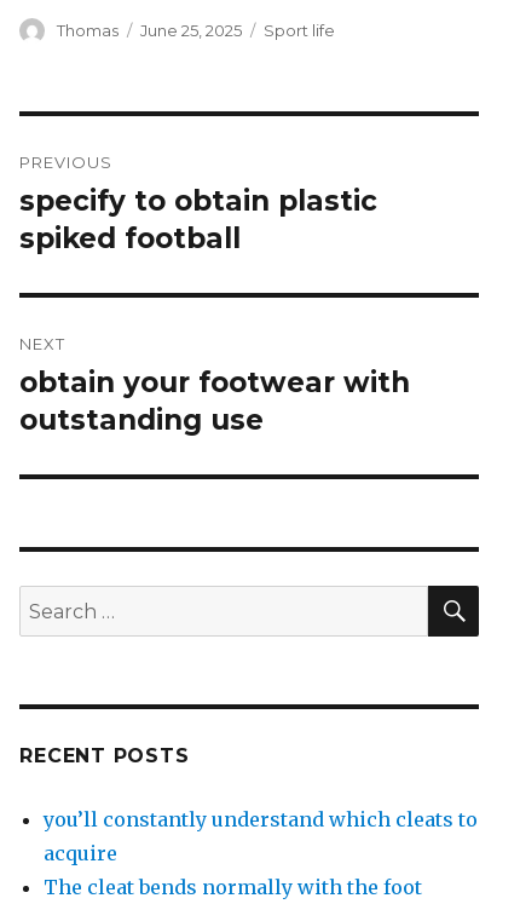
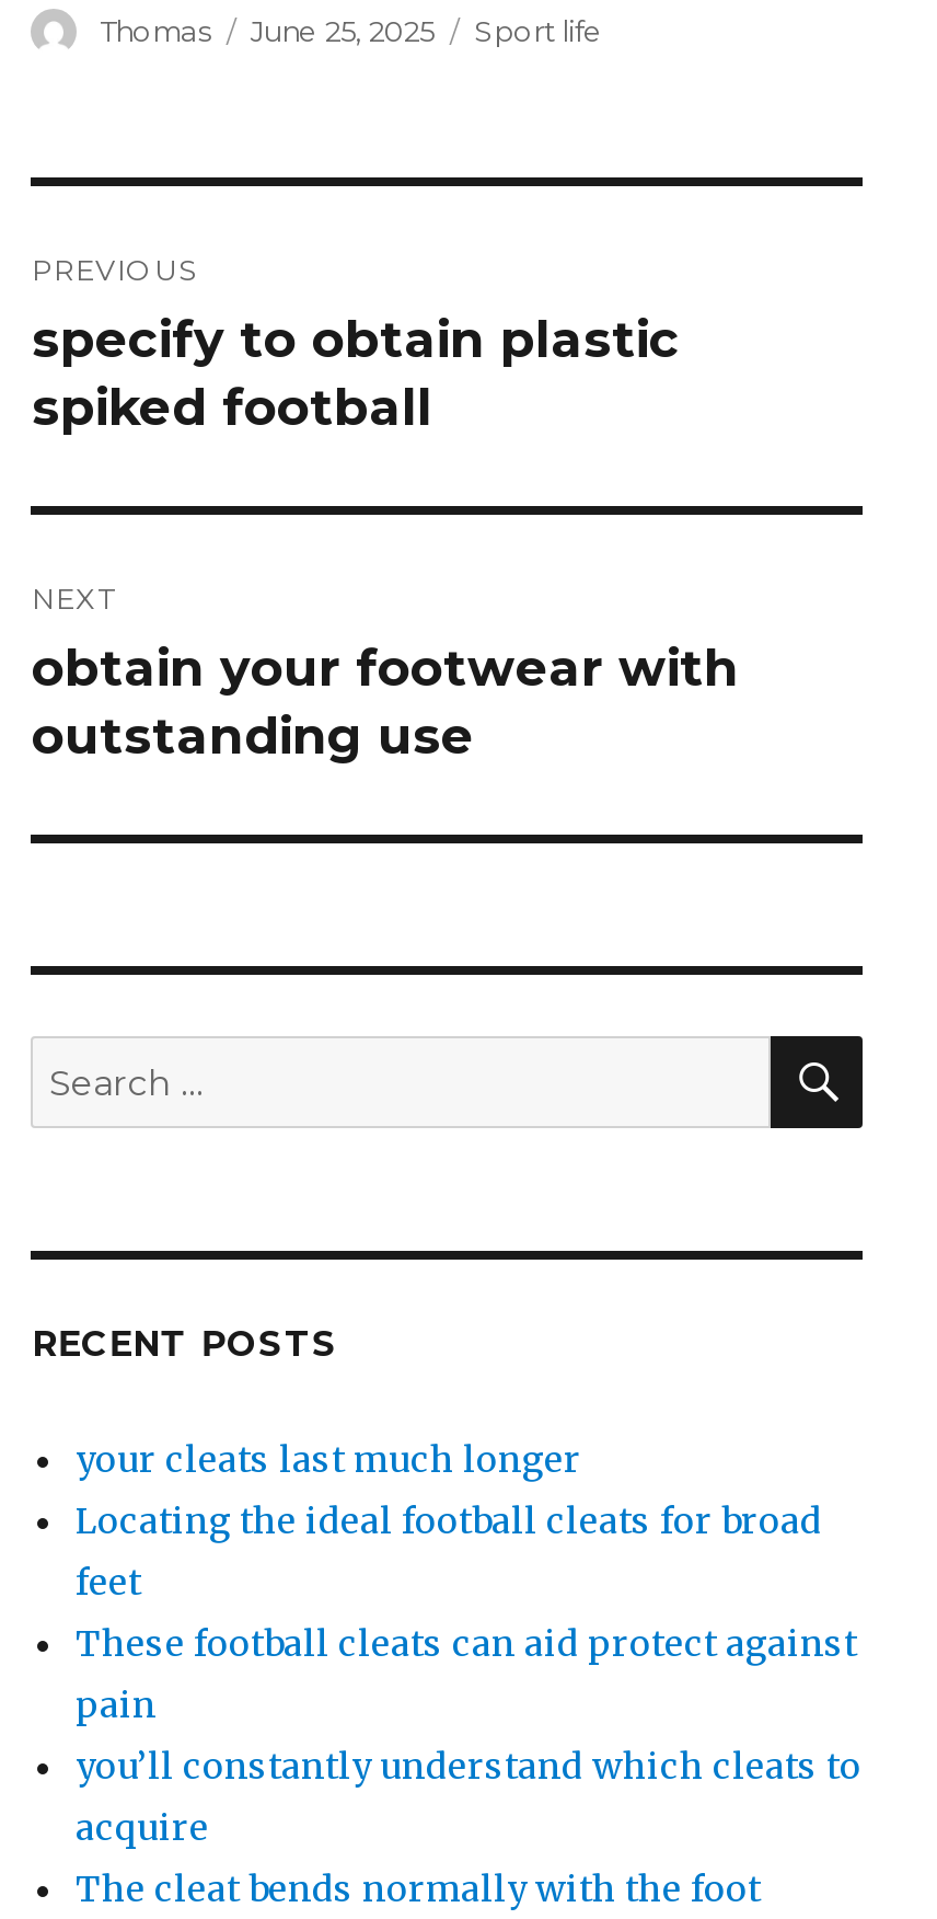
none -> [76,1437,857,1726] your cleats last much longer | Locating the ideal football cleats for broad | feet | These football cleats can aid protect against | pain

